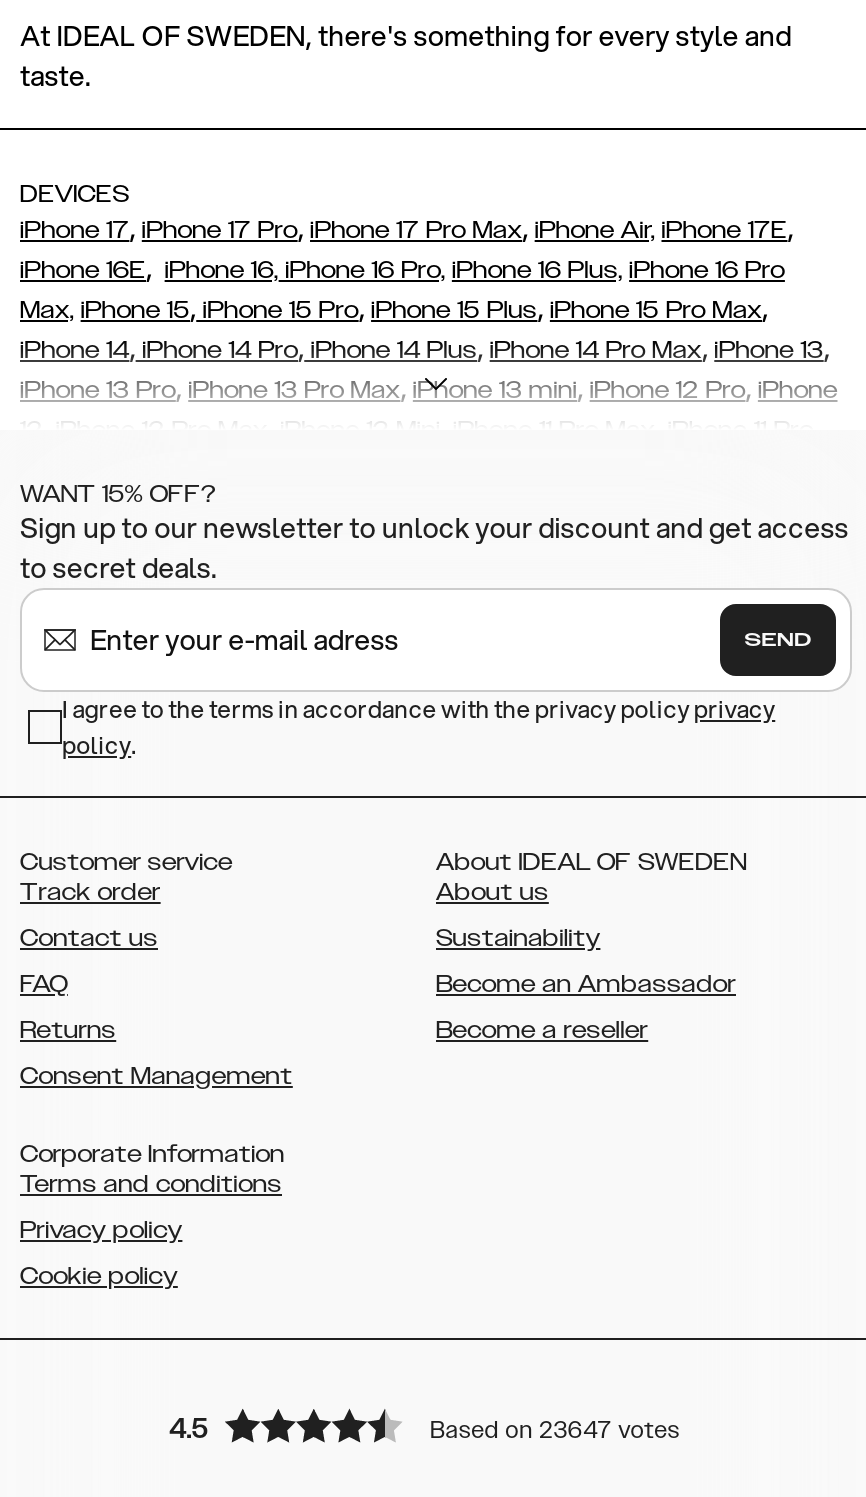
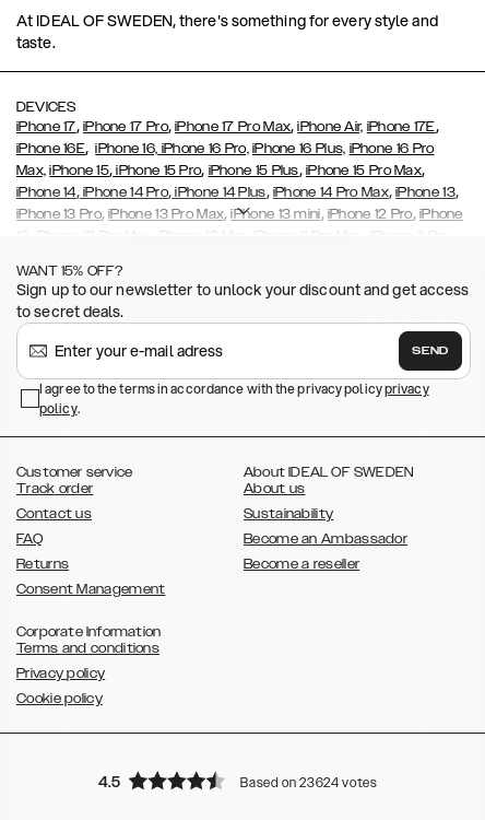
[430,1415,680,1442] Based on 23647 votes -> [241,775,377,790] Based on 23624 votes

